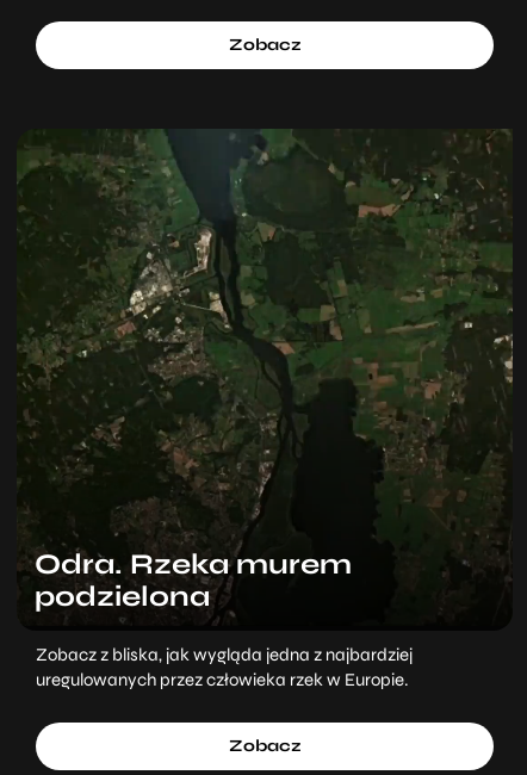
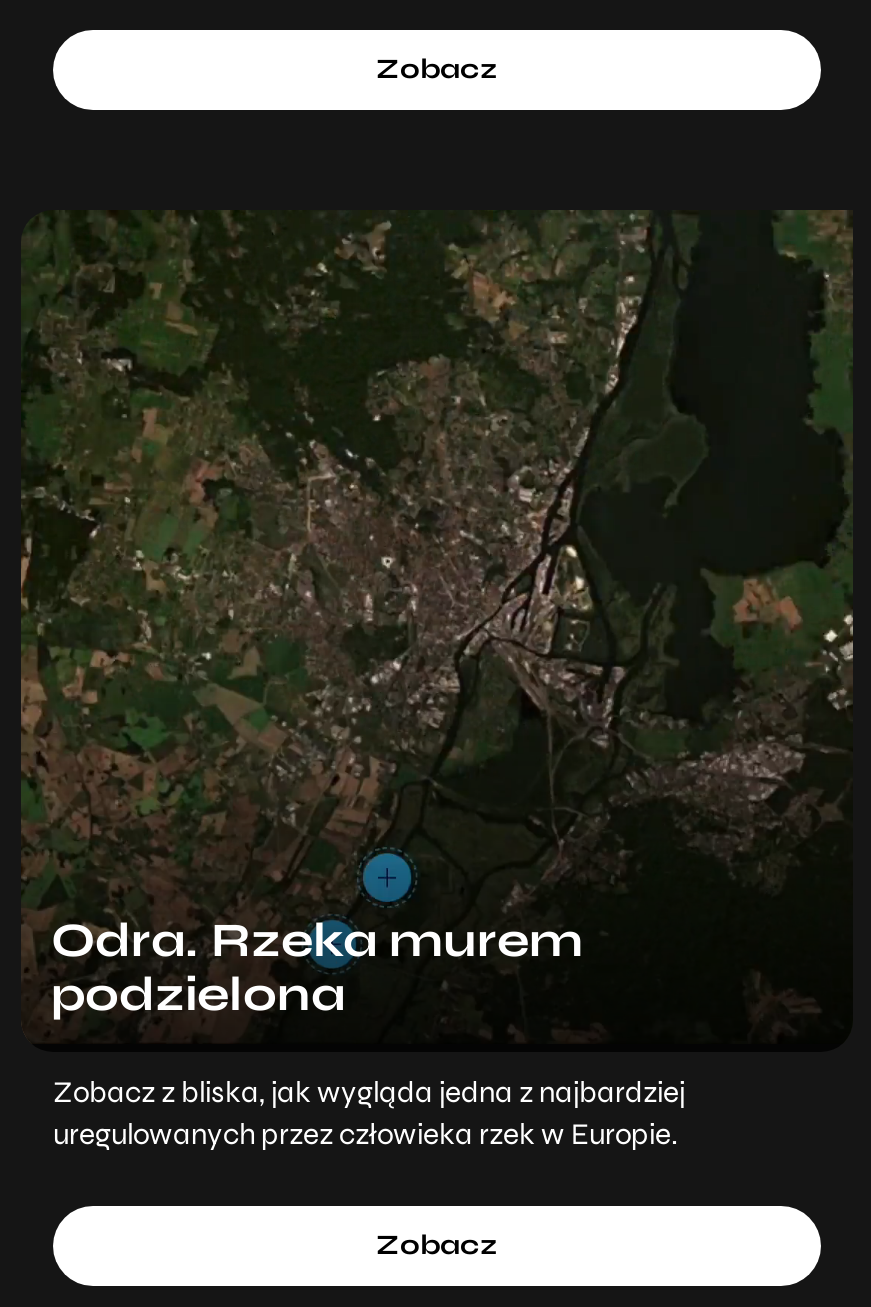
[17,130,514,578] [image] -> [19,212,855,966] [image]

